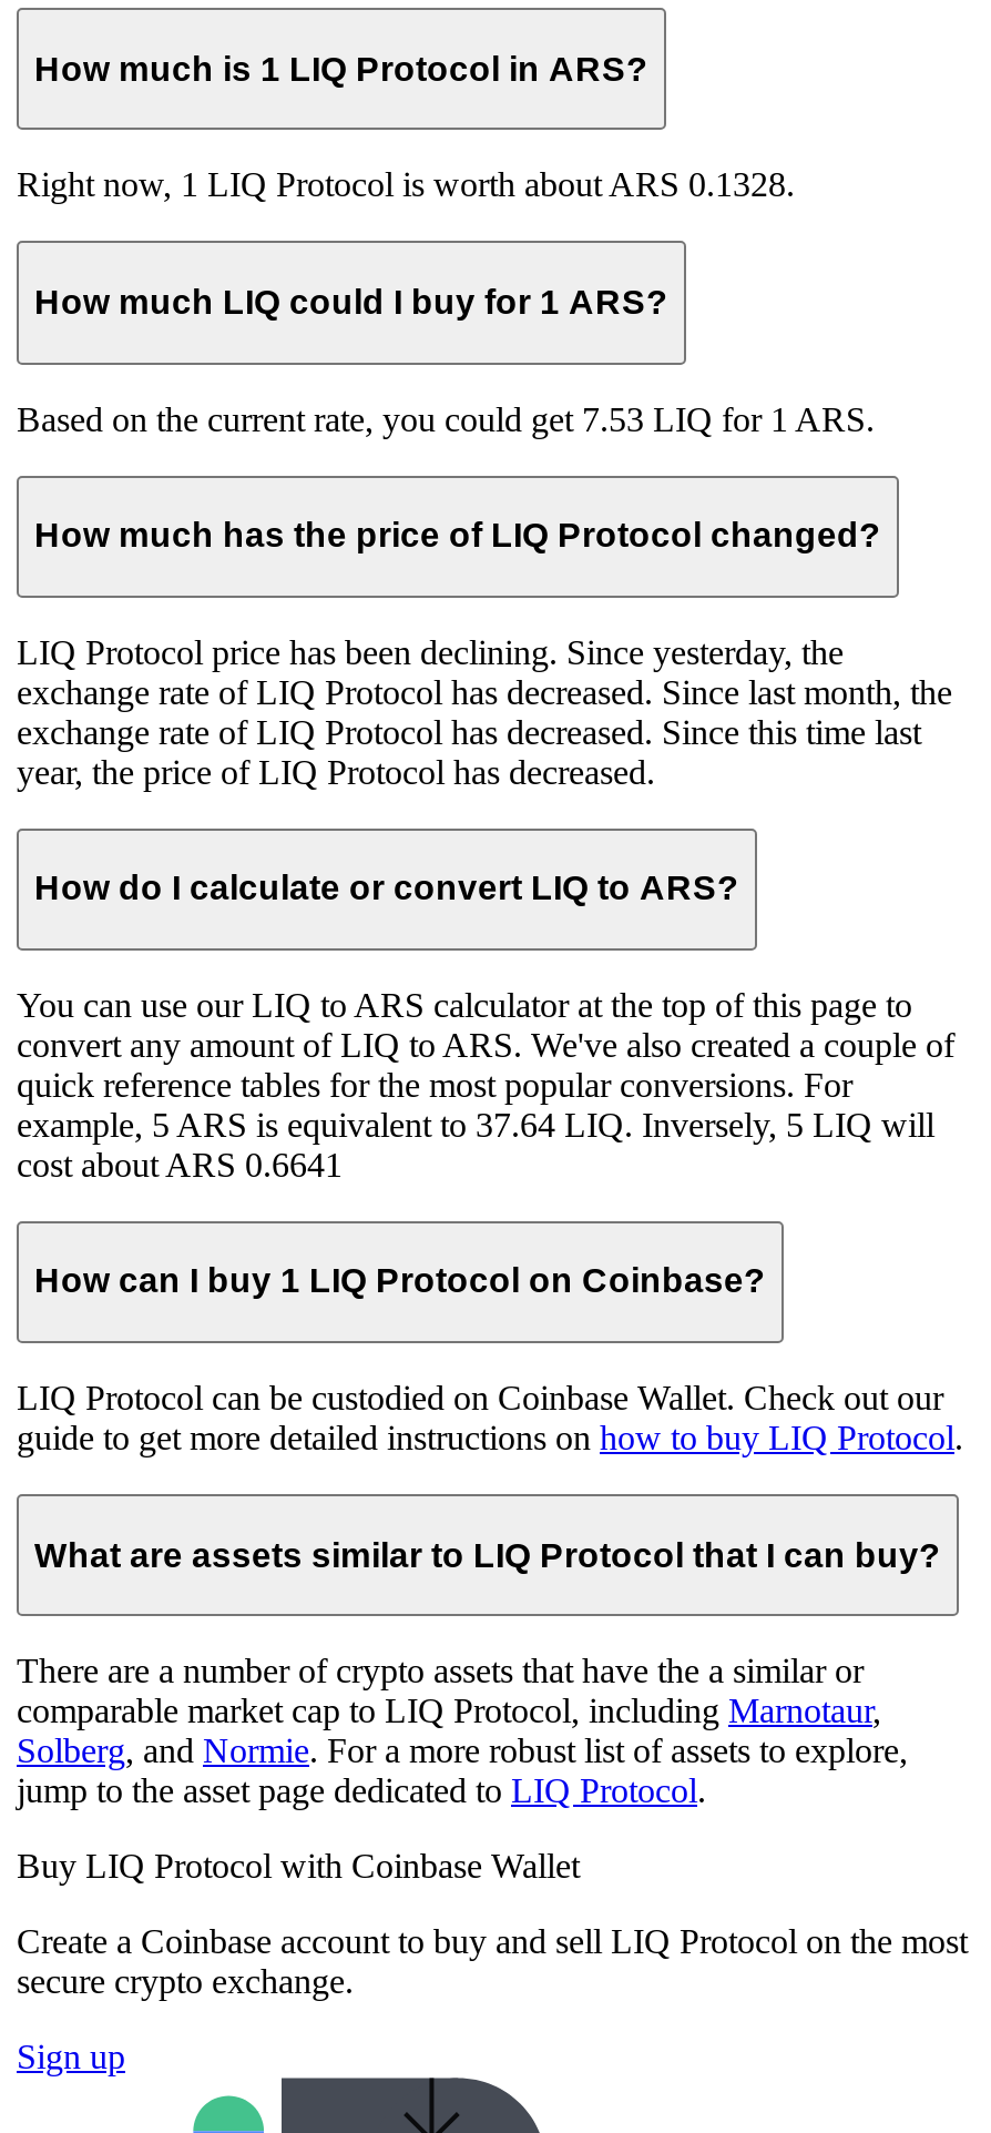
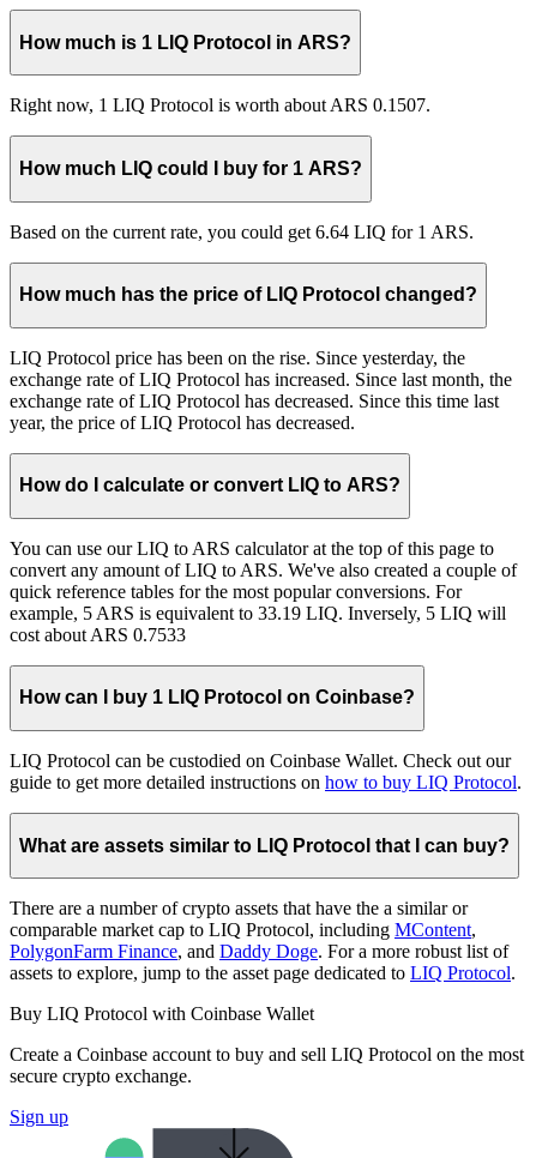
[17,166,795,204] Right now, 1 LIQ Protocol is worth about ARS 0.1328. -> [10,95,430,115] Right now, 1 LIQ Protocol is worth about ARS 0.1507.
[17,399,875,437] Based on the current rate, you could get 7.53 LIQ for 1 ARS. -> [10,221,474,242] Based on the current rate, you could get 6.64 LIQ for 1 ARS.
[17,633,952,710] LIQ Protocol price has been declining. Since yesterday, the | exchange rate of LIQ Protocol has decreased. Since last month, the -> [10,347,512,389] LIQ Protocol price has been on the rise. Since yesterday, the | exchange rate of LIQ Protocol has increased. Since last month, the
[17,1106,934,1143] example, 5 ARS is equivalent to 37.64 LIQ. Inversely, 5 LIQ will -> [10,603,506,623] example, 5 ARS is equivalent to 33.19 LIQ. Inversely, 5 LIQ will
[17,1146,343,1183] cost about ARS 0.6641 -> [10,624,186,645] cost about ARS 0.7533
[17,1692,908,1810] comparable market cap to LIQ Protocol, including Marnotaur, | Solberg, and Normie. For a more robust list of assets to explore, | jump to the asset page dedicated to LIQ Protocol. -> [10,920,516,983] comparable market cap to LIQ Protocol, including MContent, | PolygonFarm Finance, and Daddy Doge. For a more robust list of | assets to explore, jump to the asset page dedicated to LIQ Protocol.

